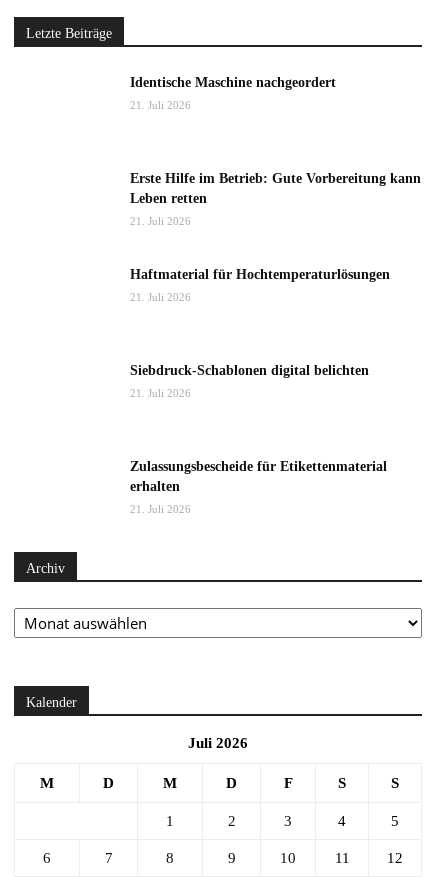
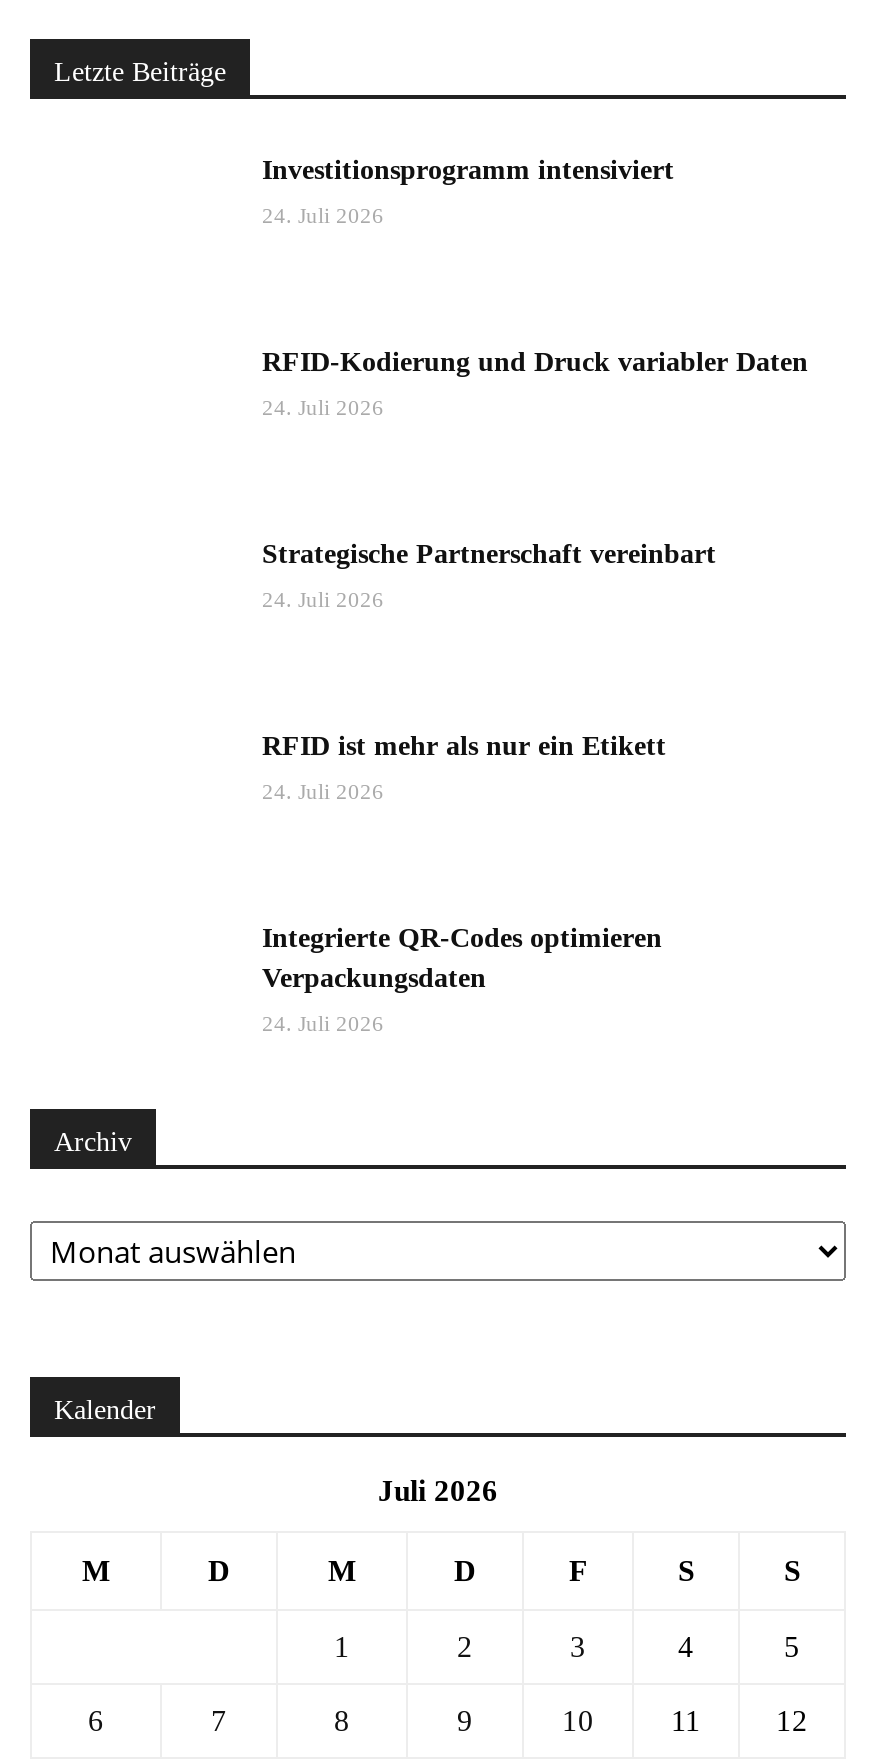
[130,75,336,90] Identische Maschine nachgeordert -> [262,155,674,185] Investitionsprogramm intensiviert
[130,99,191,111] 21. Juli 2026 -> [262,203,384,227] 24. Juli 2026
[130,171,421,206] Erste Hilfe im Betrieb: Gute Vorbereitung kann | Leben retten -> [262,347,808,377] RFID-Kodierung und Druck variabler Daten
[130,215,191,227] 21. Juli 2026 -> [262,395,384,419] 24. Juli 2026
[130,267,390,282] Haftmaterial für Hochtemperaturlösungen -> [262,539,716,569] Strategische Partnerschaft vereinbart
[130,291,191,303] 21. Juli 2026 -> [262,587,384,611] 24. Juli 2026
[130,363,369,378] Siebdruck-Schablonen digital belichten -> [262,731,666,761] RFID ist mehr als nur ein Etikett
[130,387,191,399] 21. Juli 2026 -> [262,779,384,803] 24. Juli 2026
[130,459,387,494] Zulassungsbescheide für Etikettenmaterial | erhalten -> [262,923,662,993] Integrierte QR-Codes optimieren | Verpackungsdaten
[130,503,191,515] 21. Juli 2026 -> [262,1011,384,1035] 24. Juli 2026

